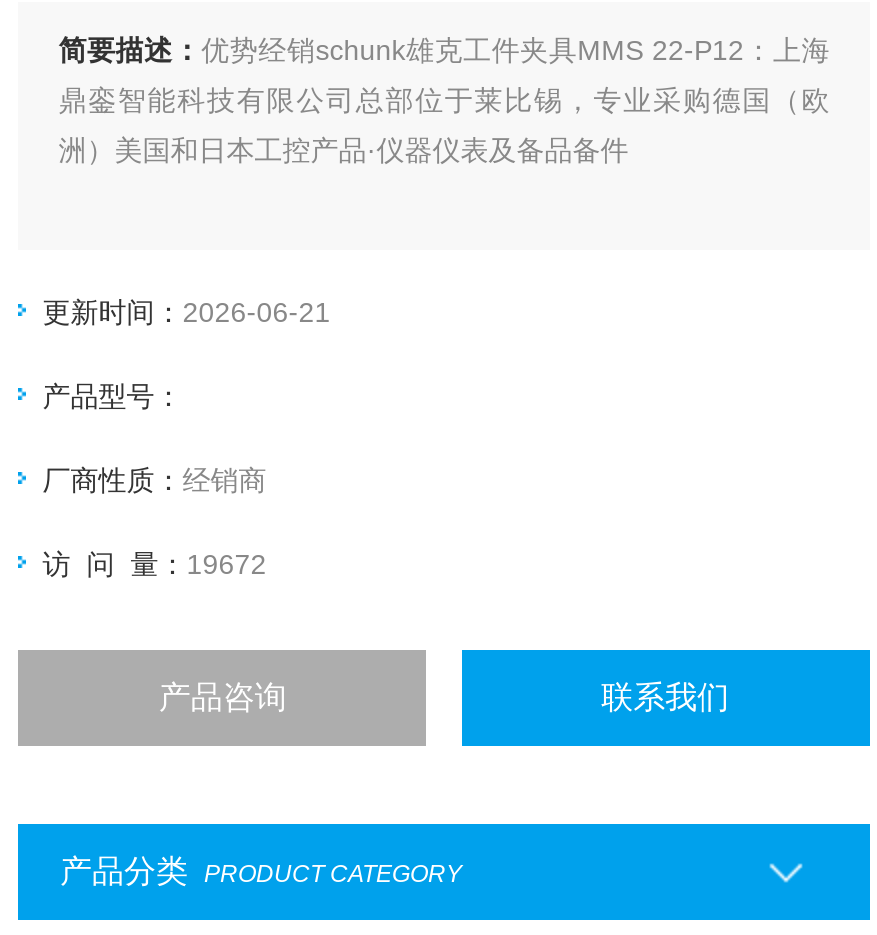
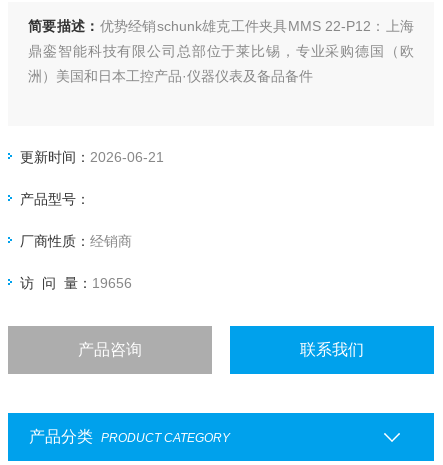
[42,548,266,580] 访 问 量：19672 -> [20,275,132,291] 访 问 量：19656

